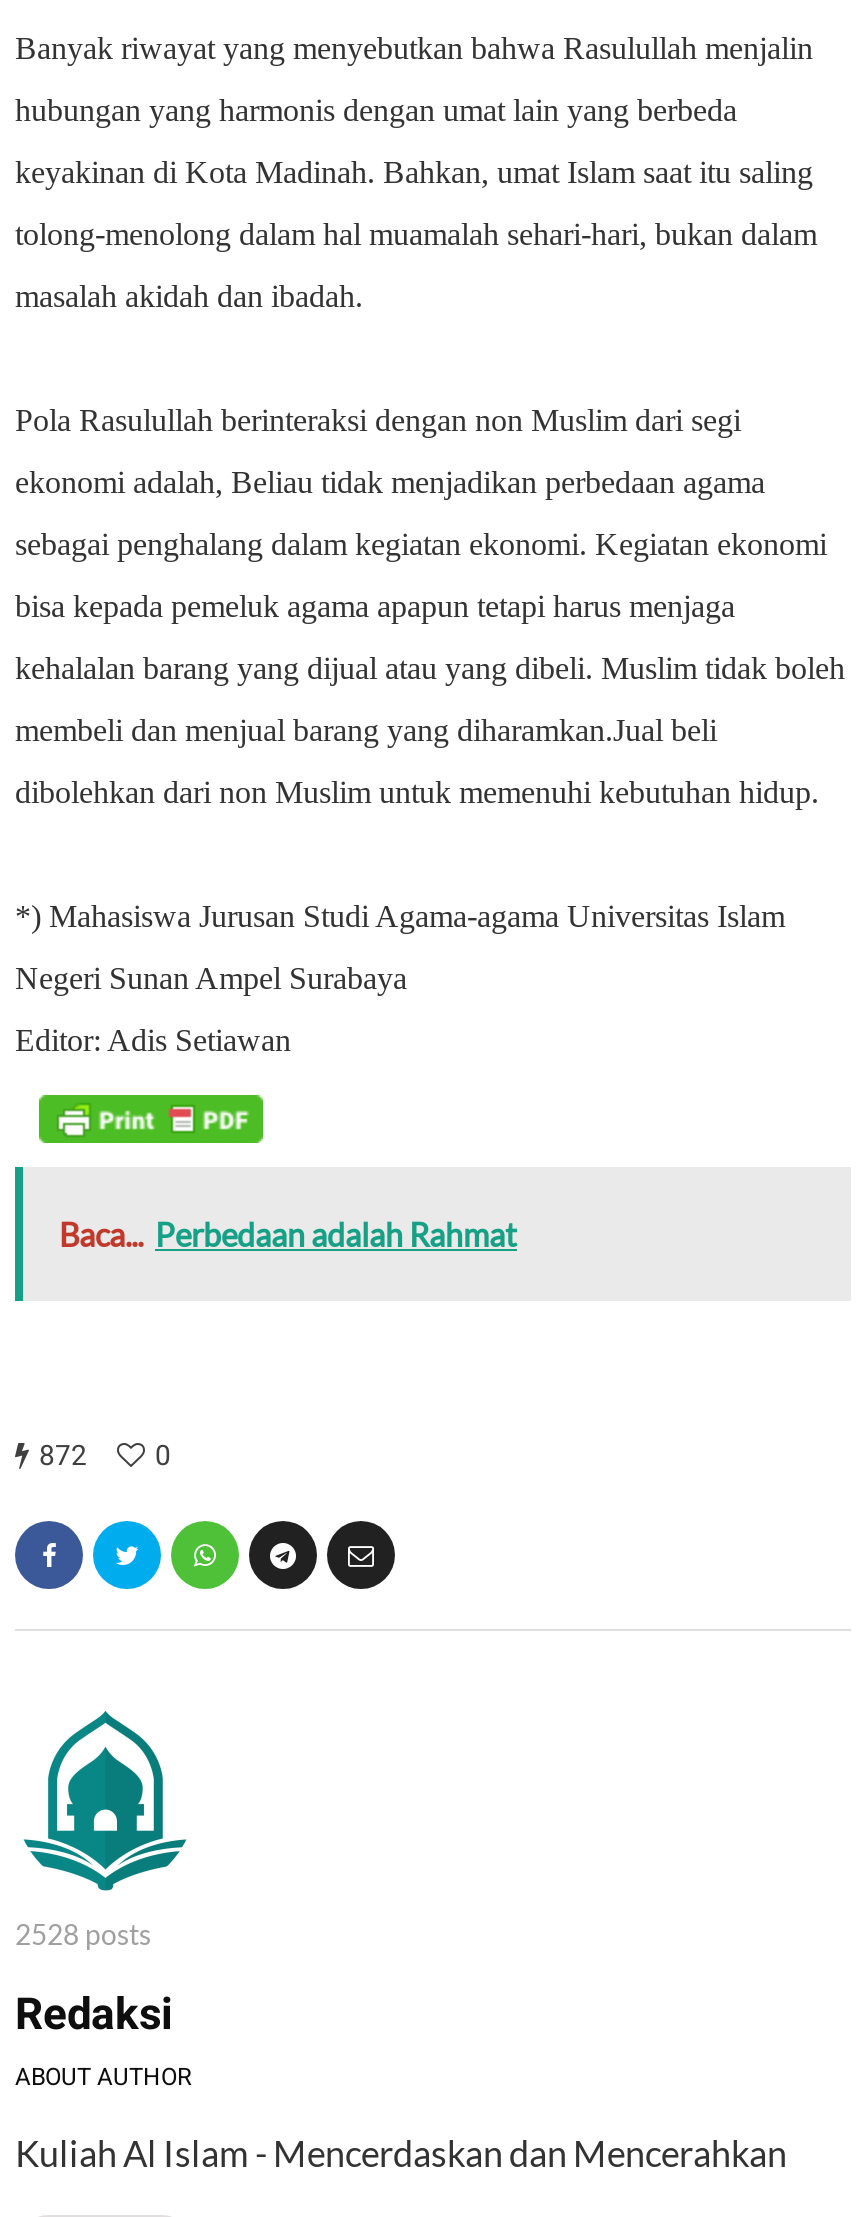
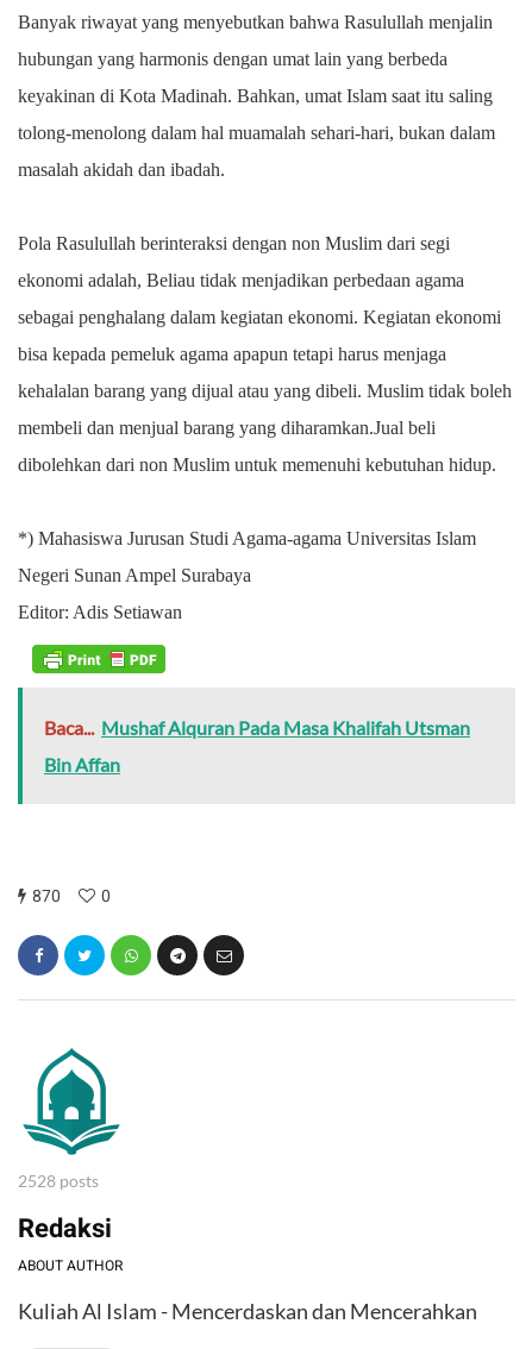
[59,1215,517,1253] Baca... Perbedaan adalah Rahmat -> [44,716,470,776] Baca... Mushaf Alquran Pada Masa Khalifah Utsman | Bin Affan
[39,1435,171,1477] 872 0 -> [32,884,111,909] 870 0

